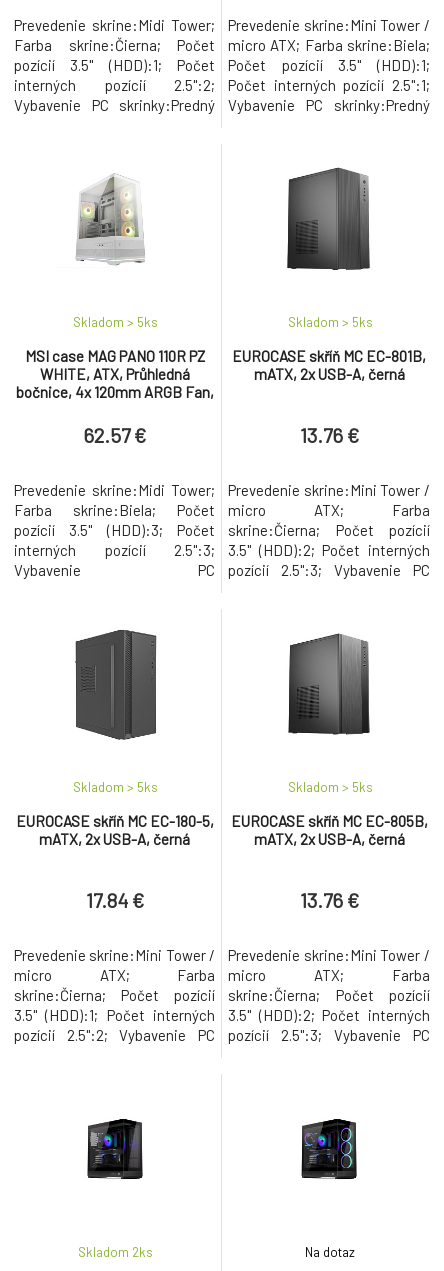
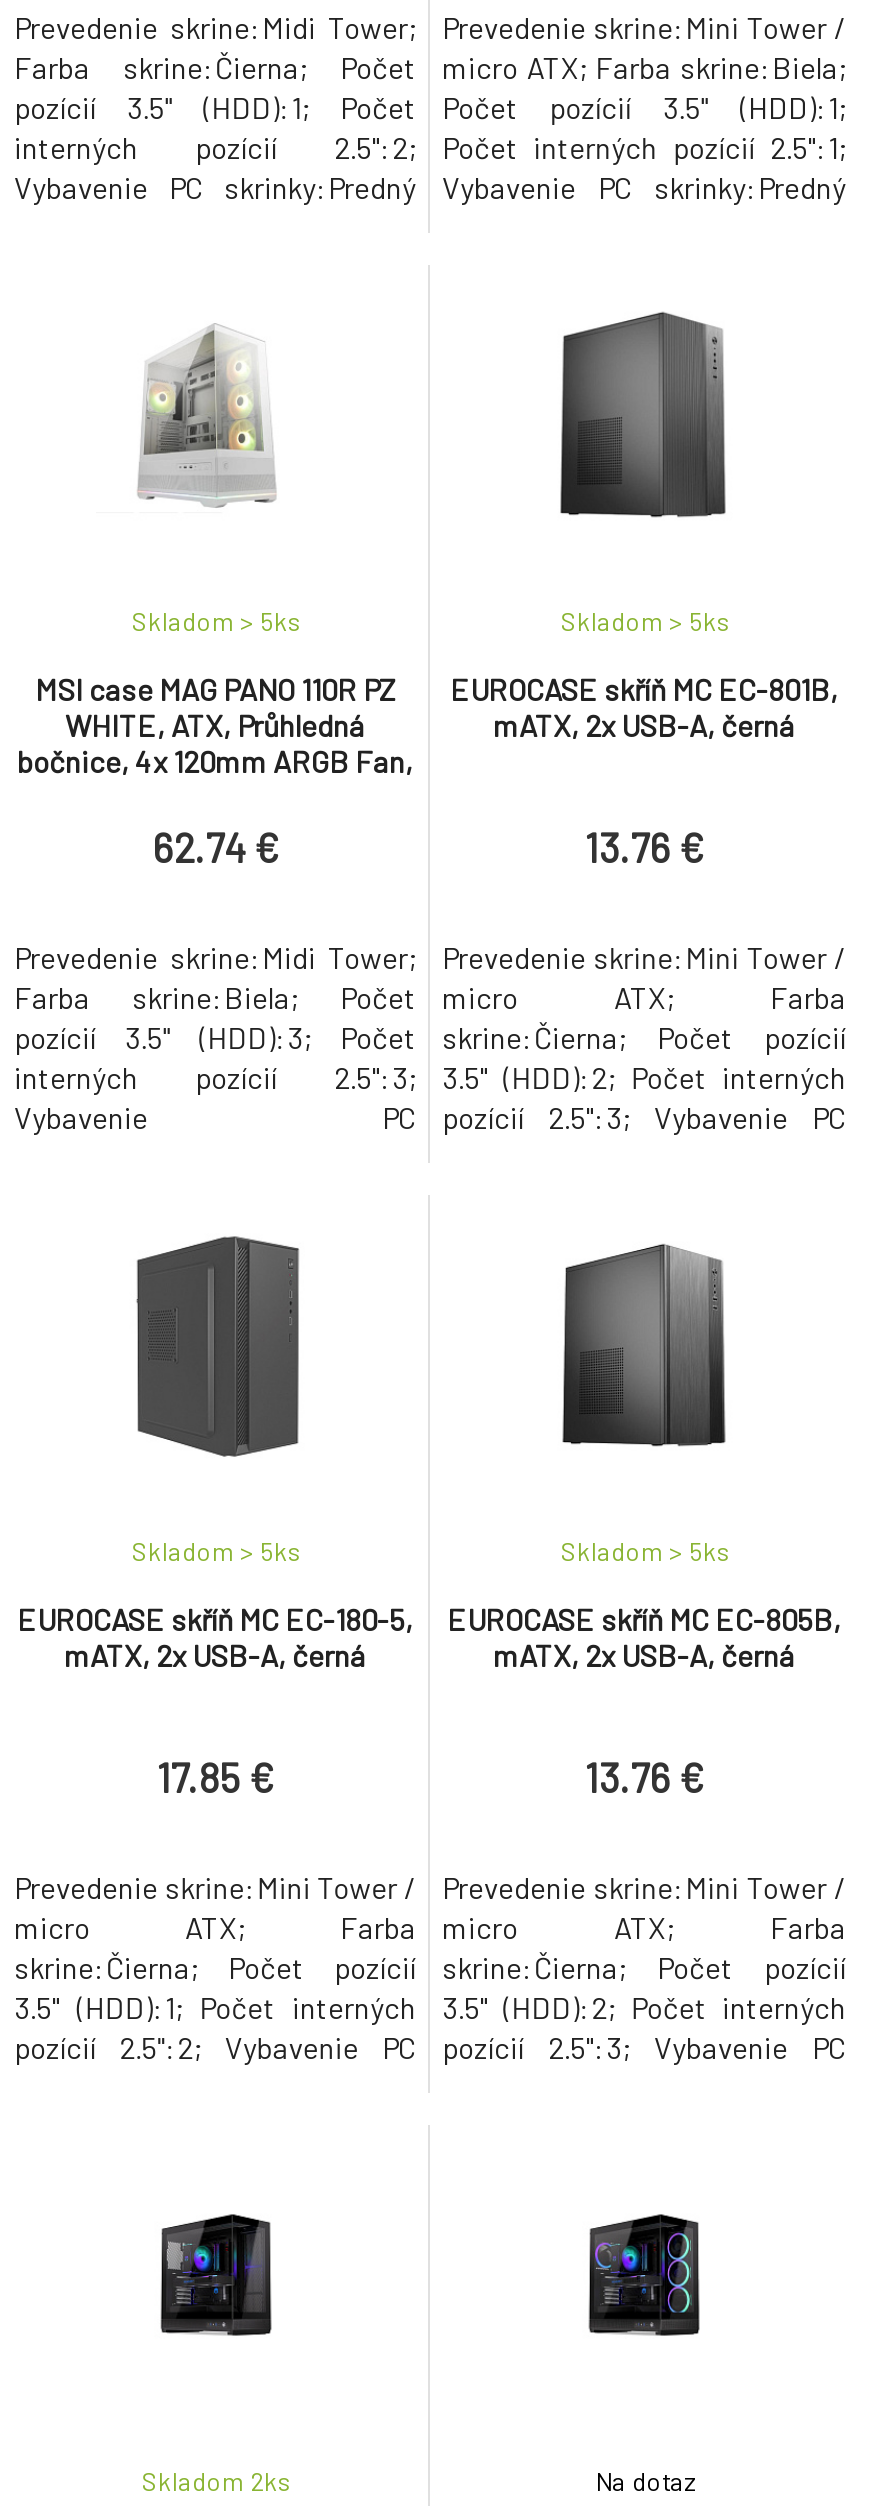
[83,422,146,446] 62.57 € -> [152,822,278,870] 62.74 €
[85,887,143,911] 17.84 € -> [157,1752,273,1800] 17.85 €

